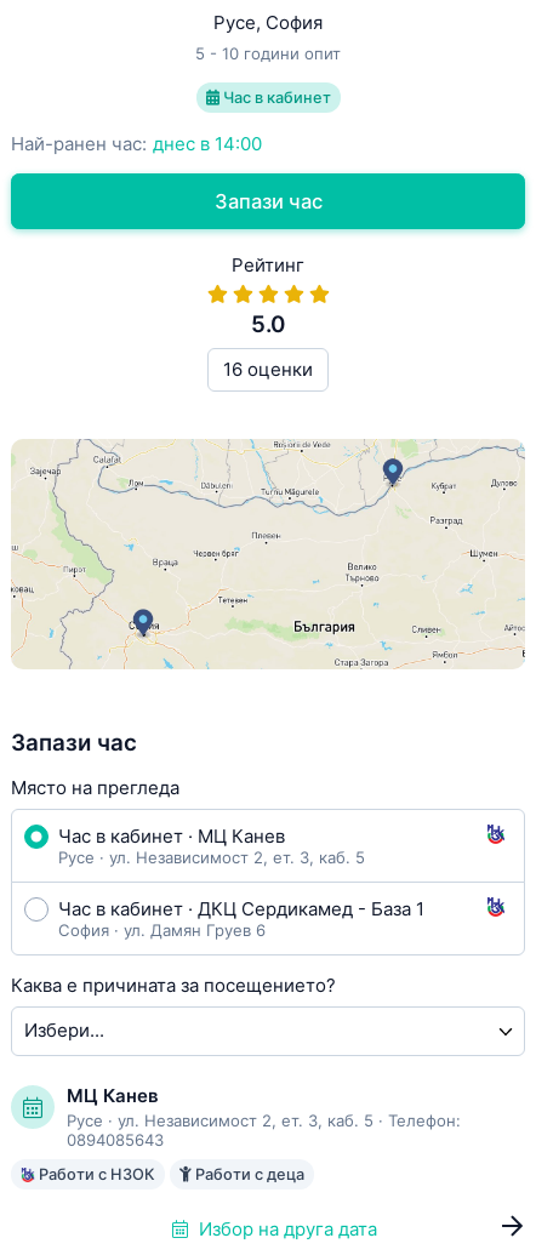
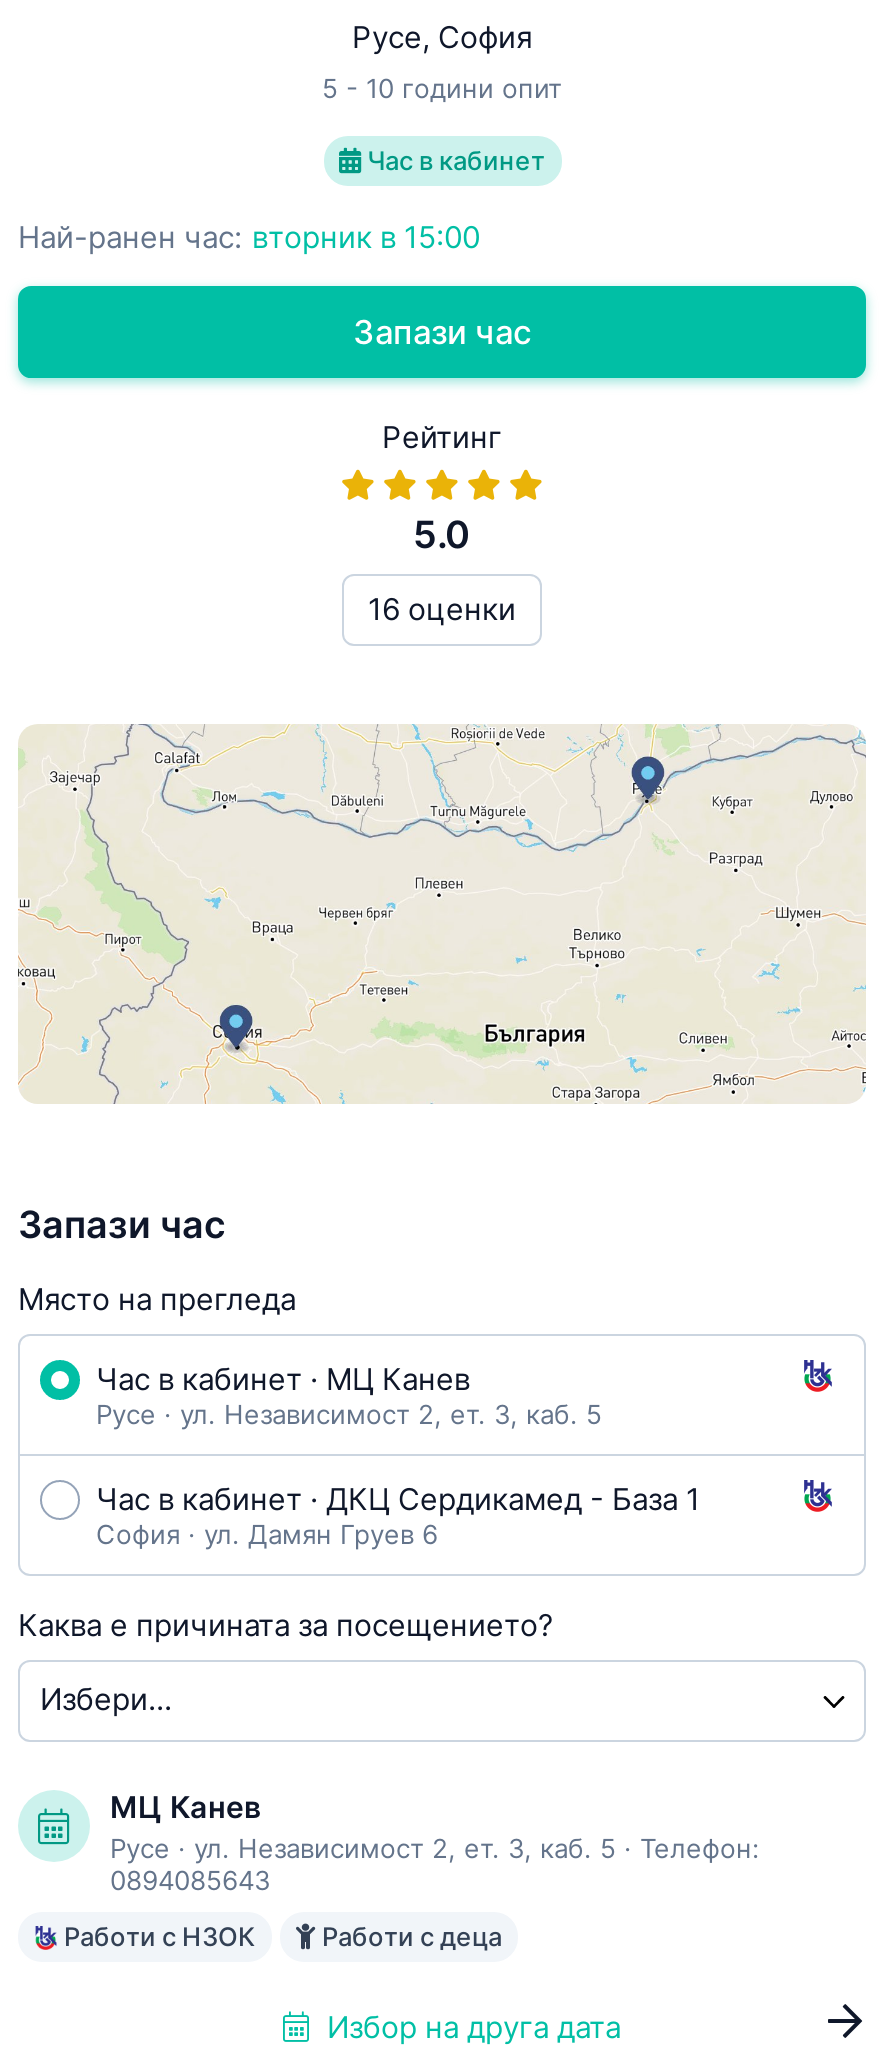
[11,132,262,155] Най-ранен час: днес в 14:00 -> [18,218,480,256] Най-ранен час: вторник в 15:00

